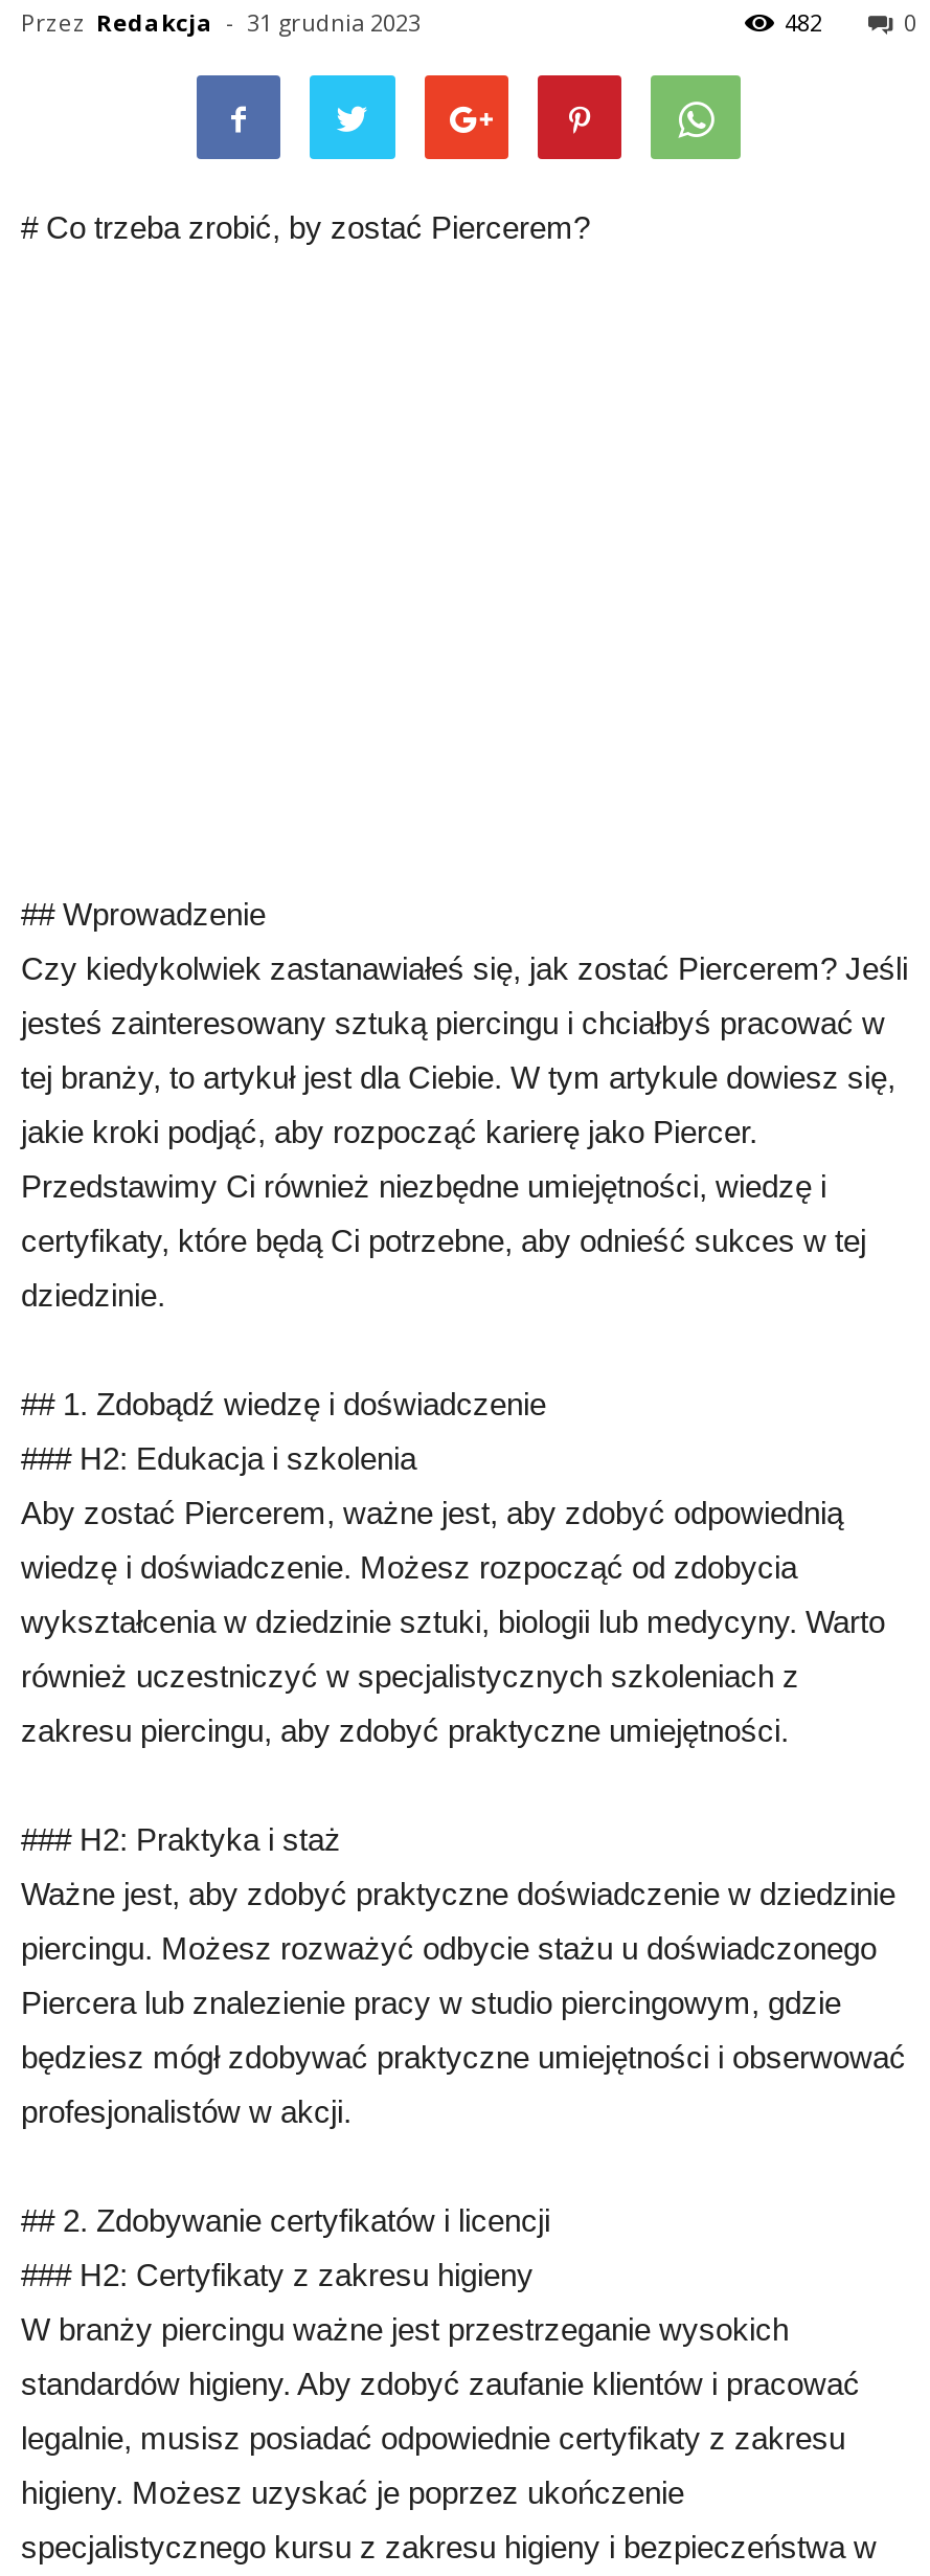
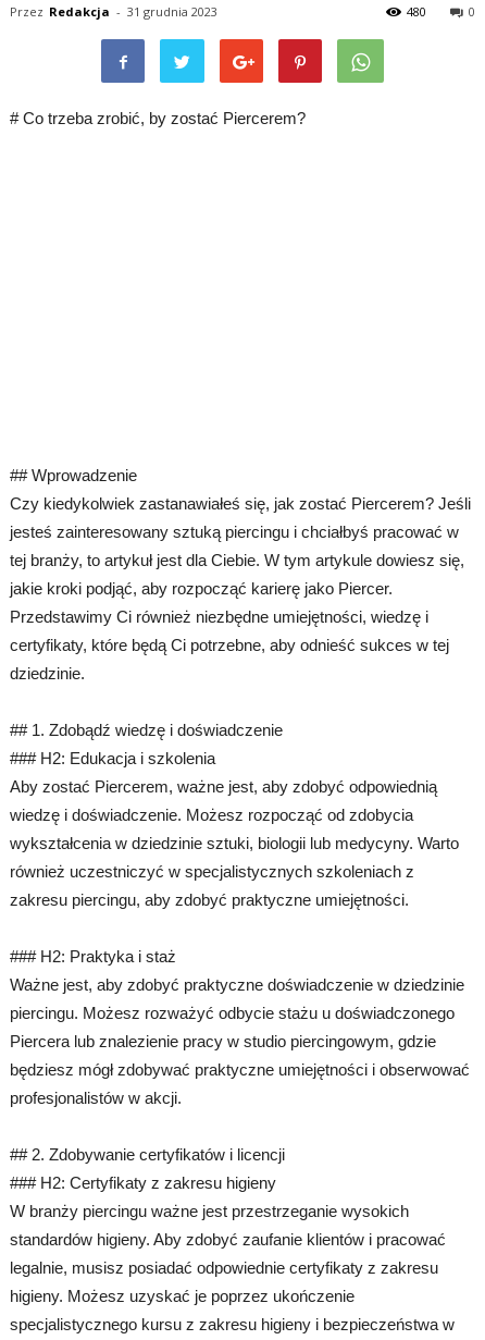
[785,6,822,38] 482 -> [407,3,426,20] 480

